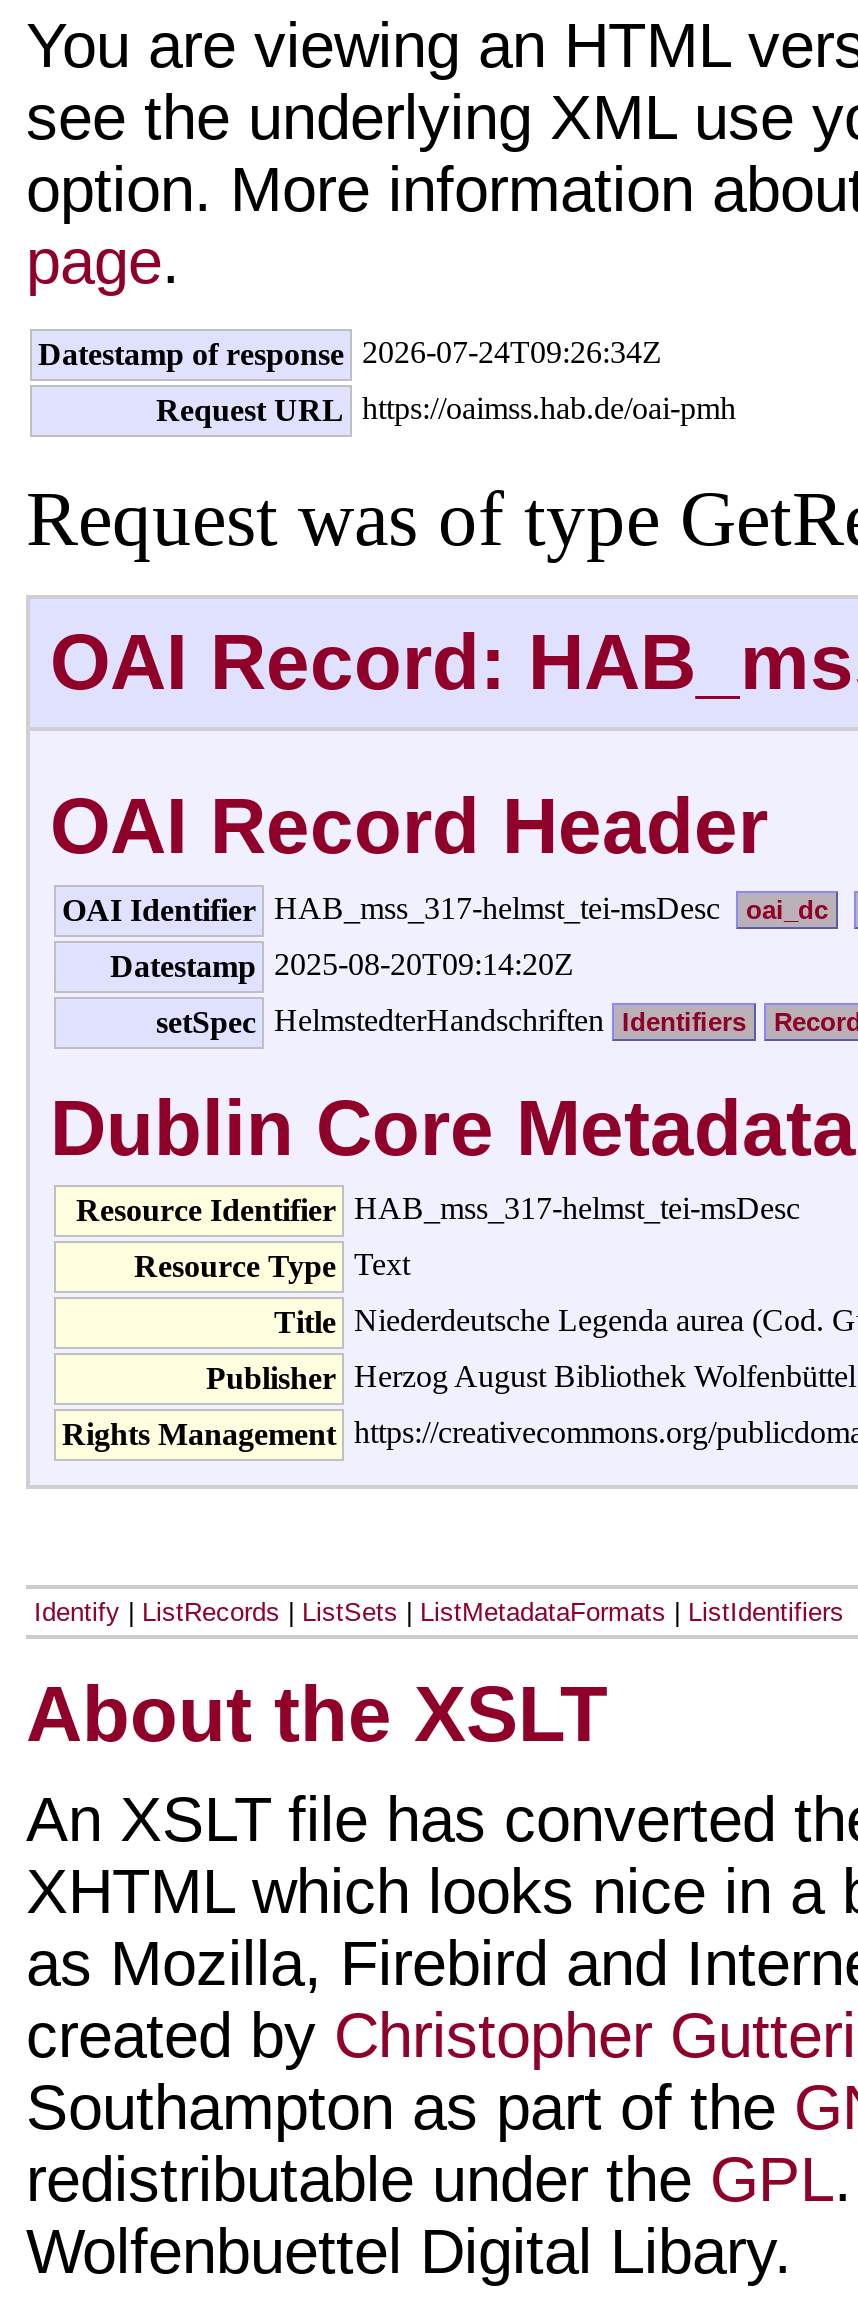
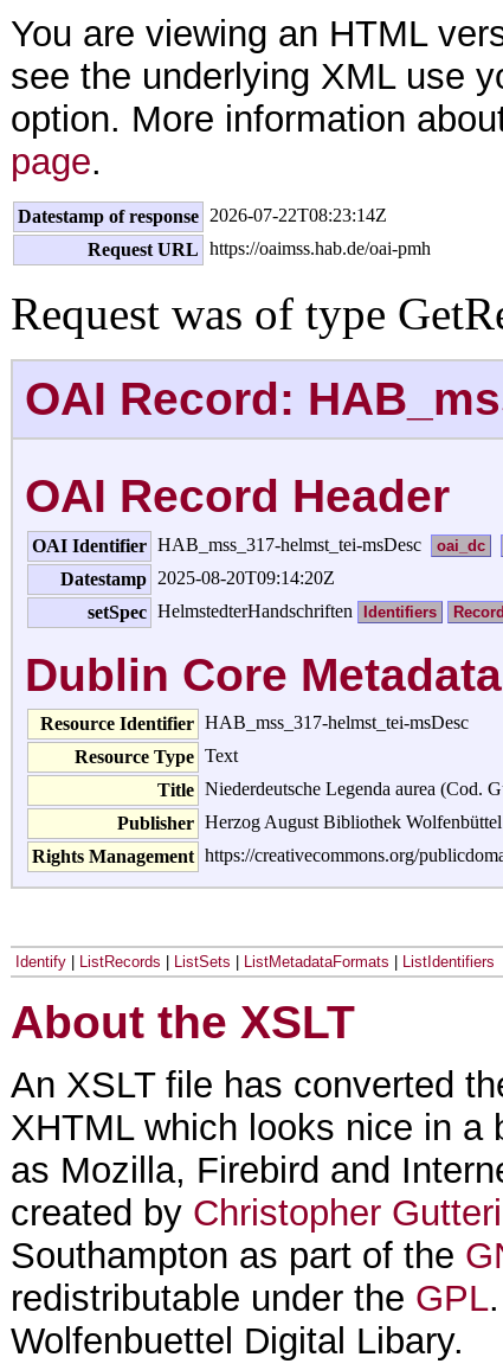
[38,335,662,371] Datestamp of response 2026-07-24T09:26:34Z -> [18,205,387,226] Datestamp of response 2026-07-22T08:23:14Z

